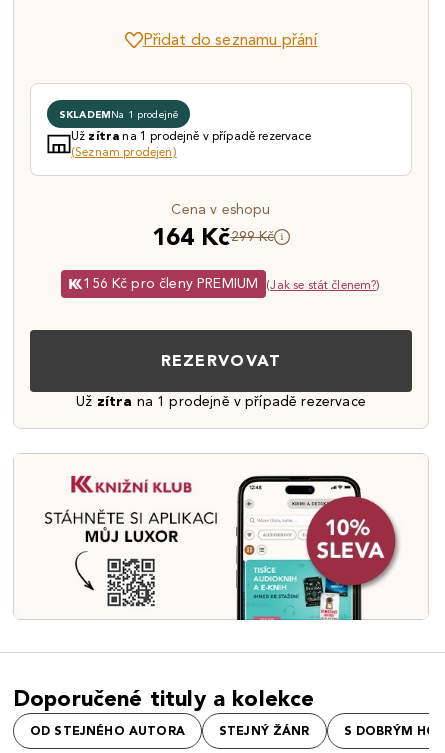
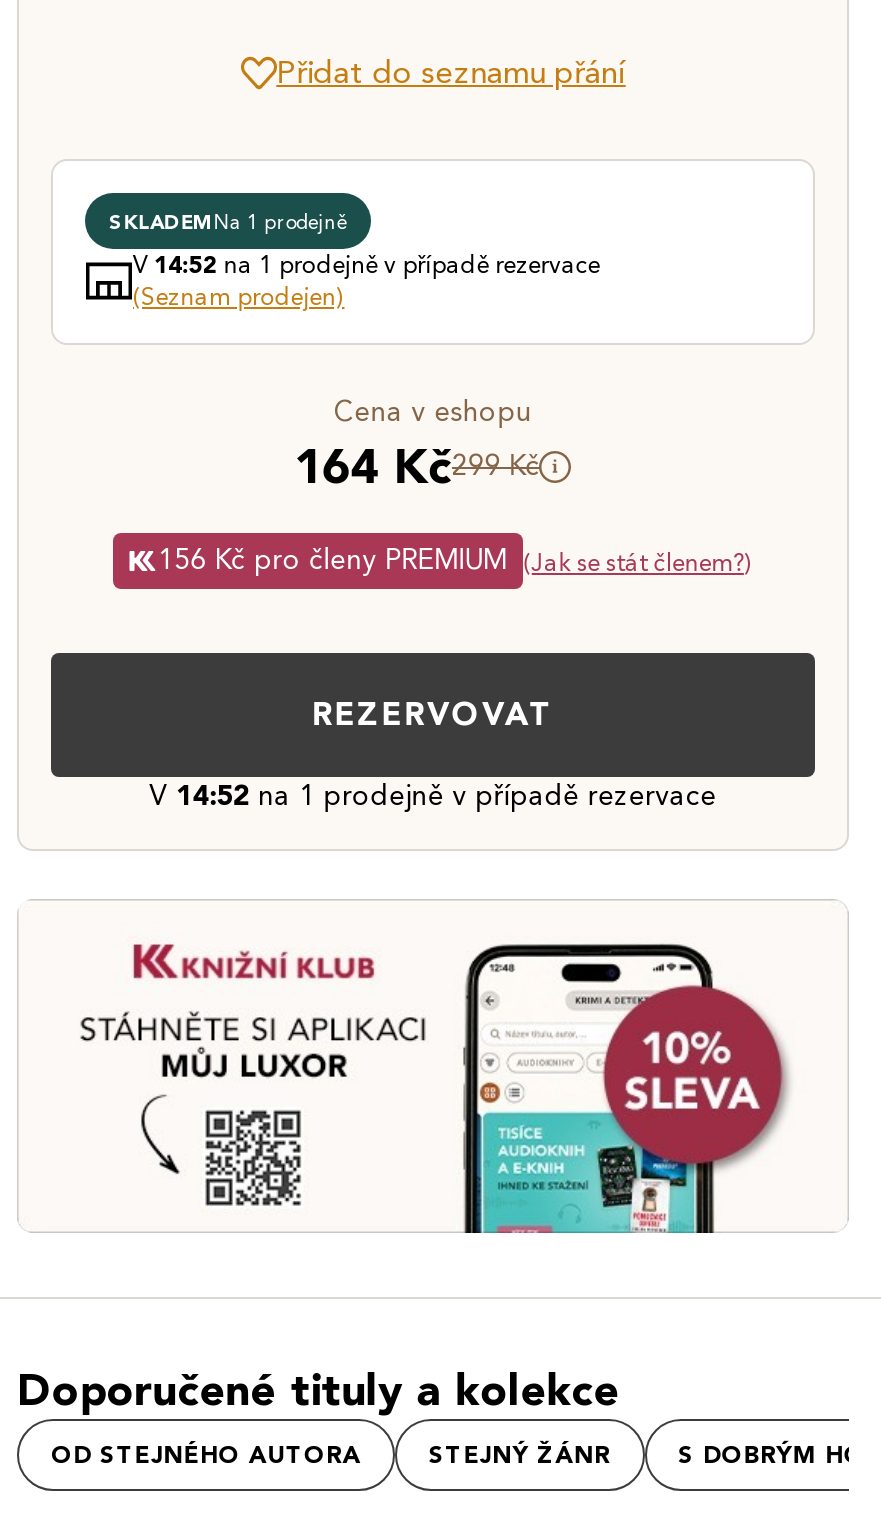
[71,128,311,143] Užzítrana 1 prodejně v případě rezervace -> [133,249,600,279] V14:52na 1 prodejně v případě rezervace
[76,393,366,410] Už zítra na 1 prodejně v případě rezervace -> [149,779,717,813] V 14:52 na 1 prodejně v případě rezervace

